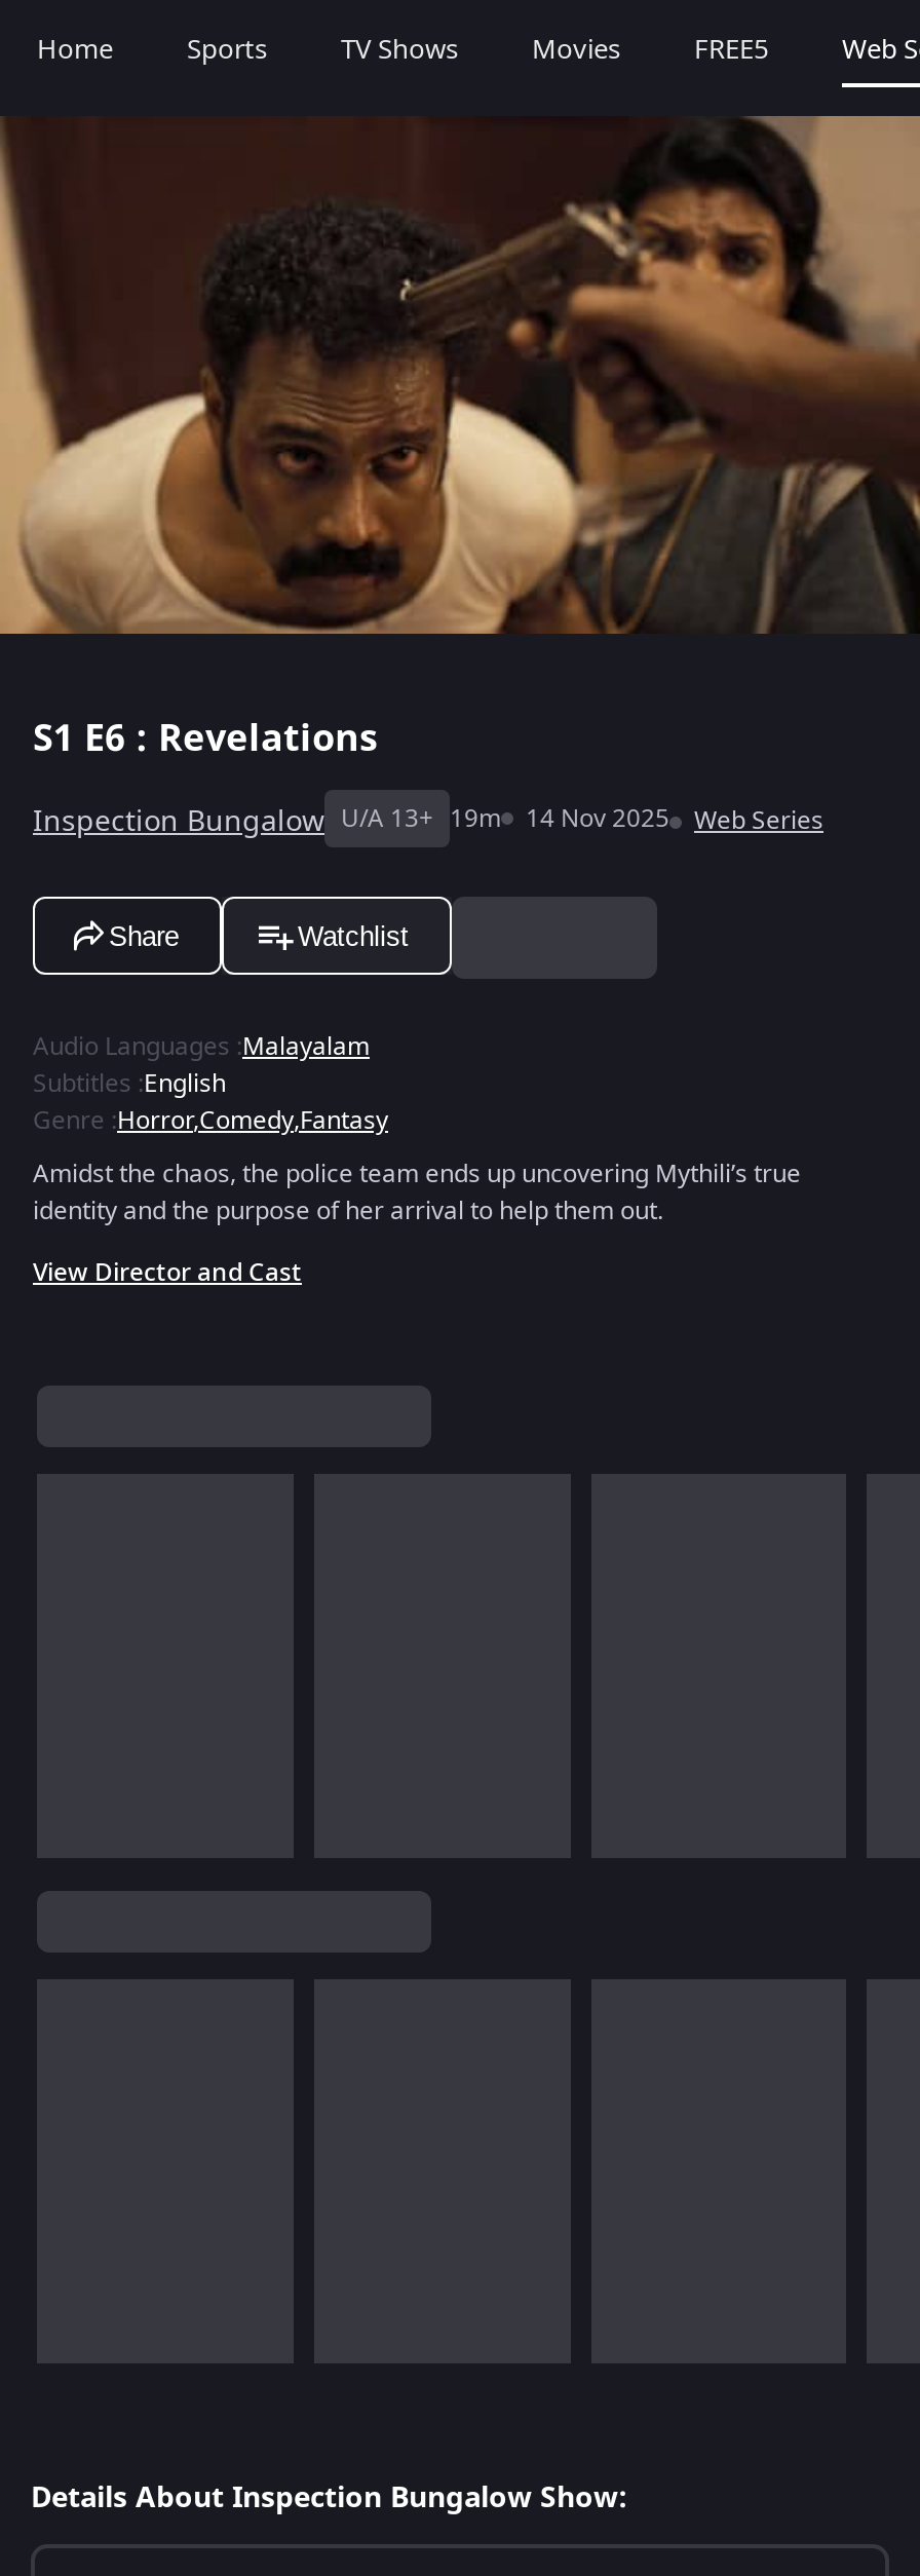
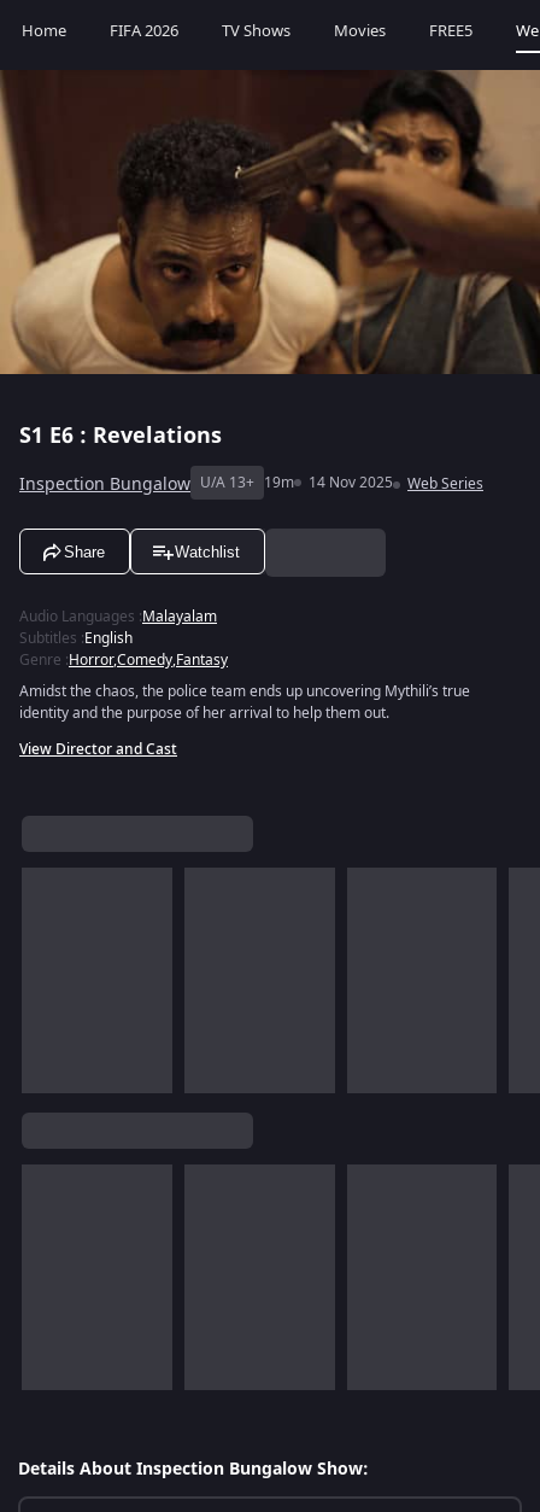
[187,30,267,69] Sports -> [110,19,178,42] FIFA 2026

